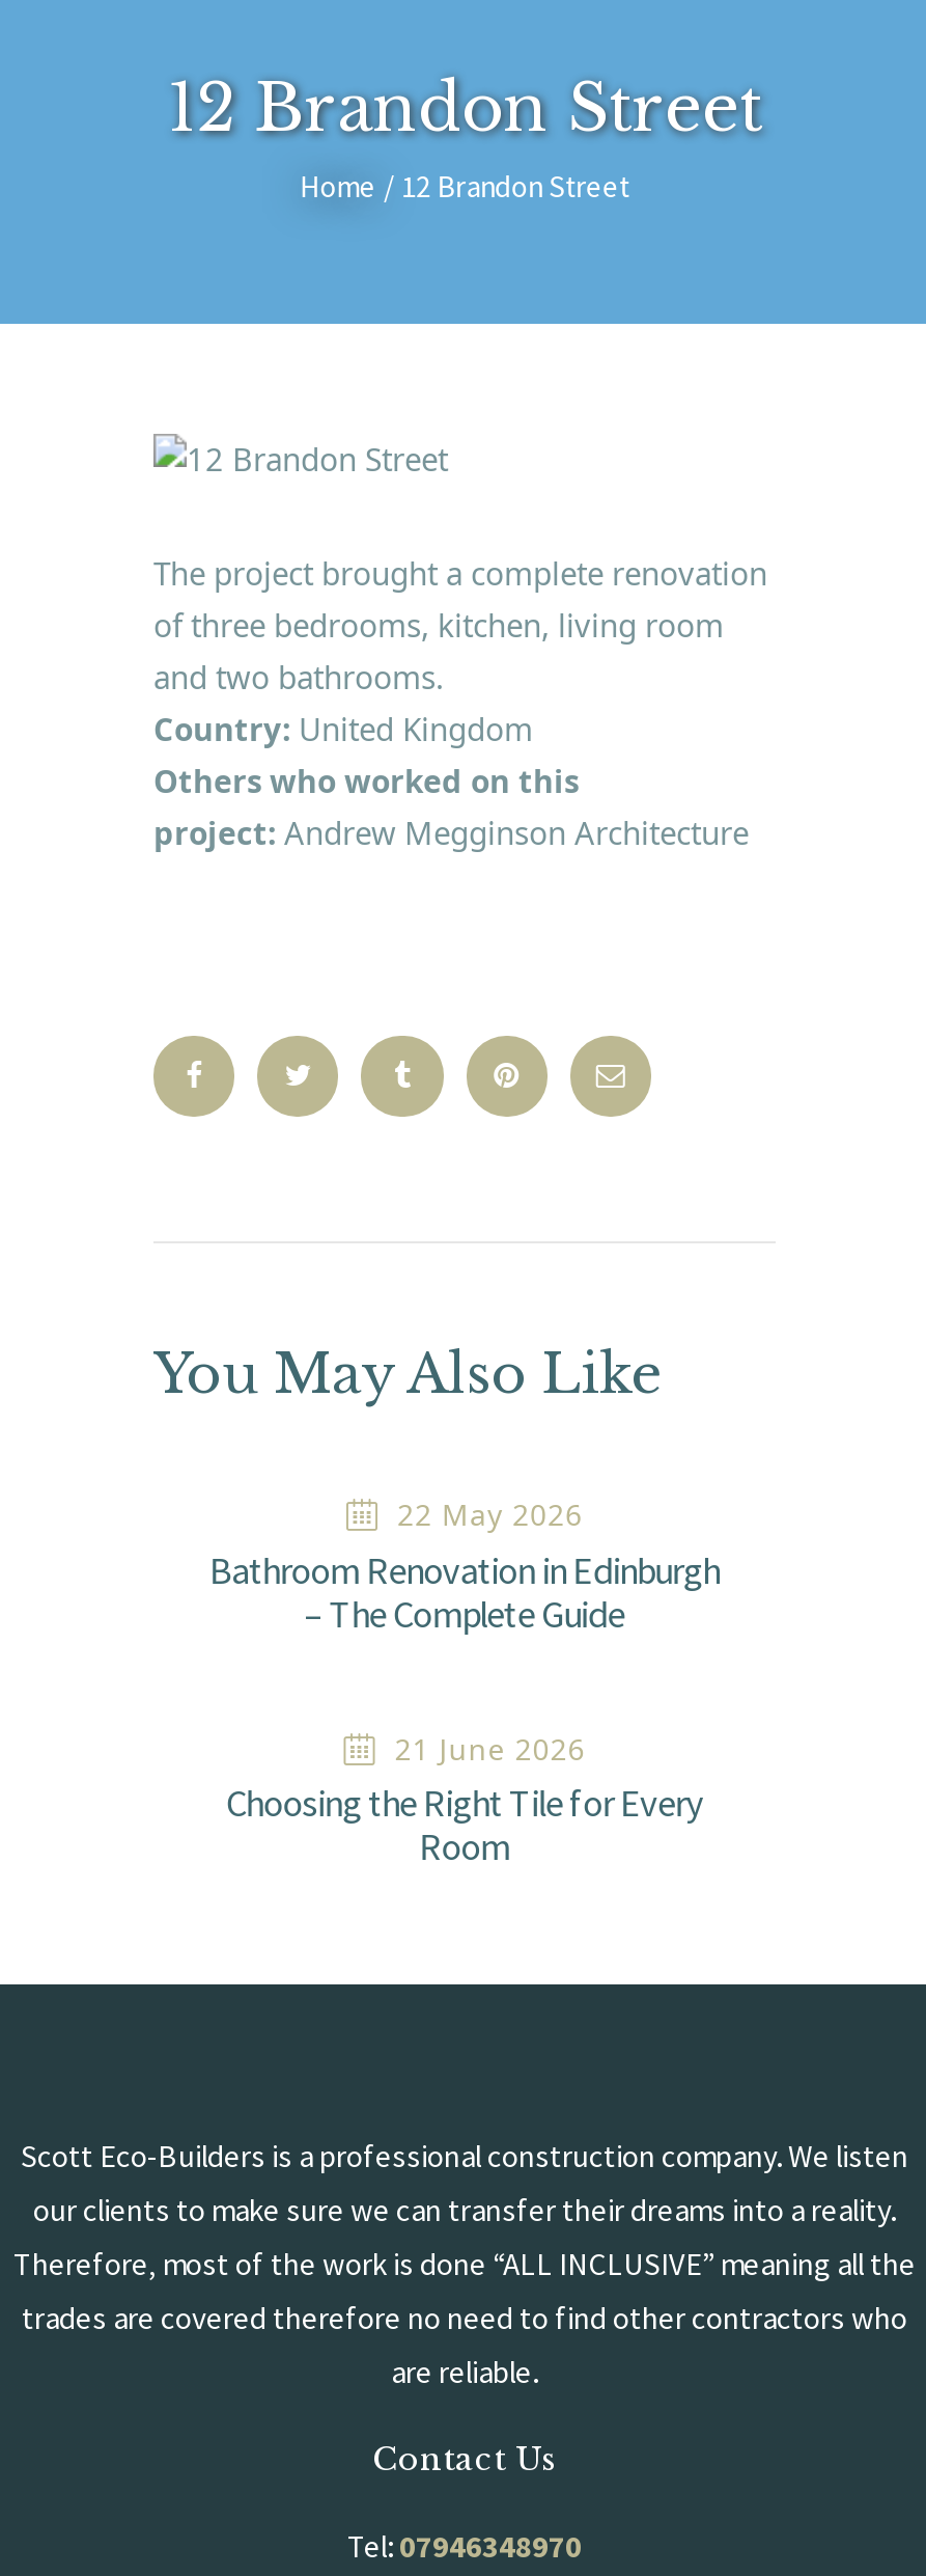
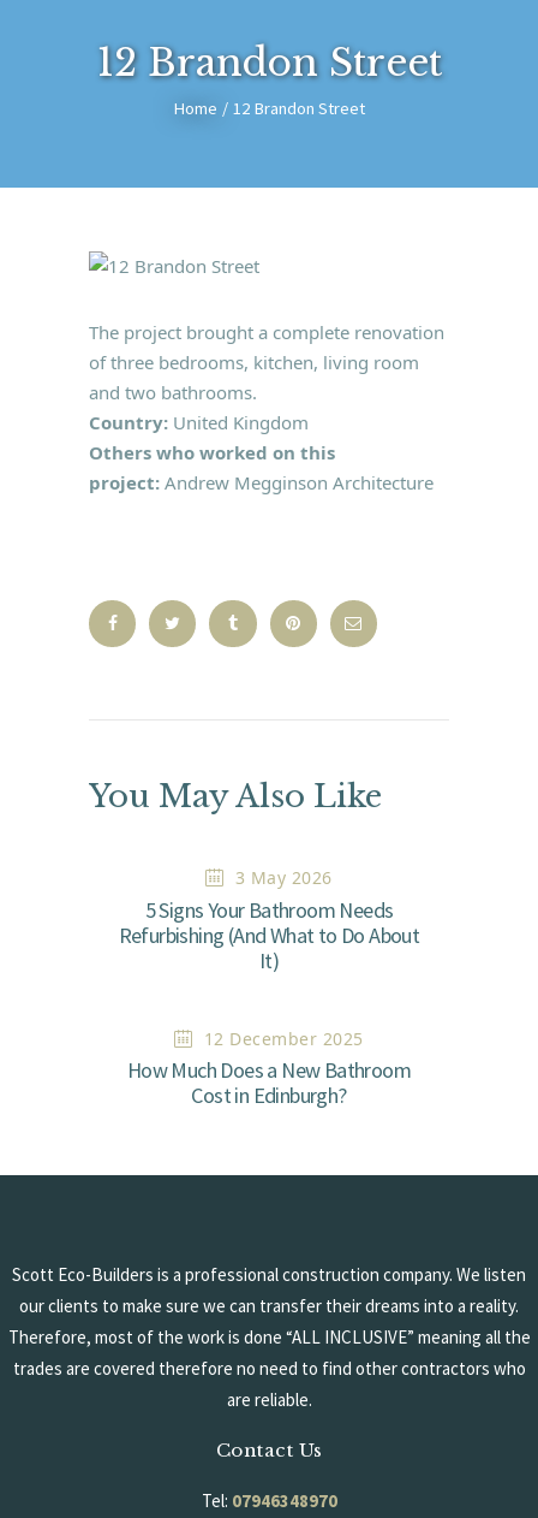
[210,1495,719,1638] 22 May 2026 | Bathroom Renovation in Edinburgh | – The Complete Guide -> [119,866,419,974] 3 May 2026 | 5 Signs Your Bathroom Needs | Refurbishing (And What to Do About | It)
[226,1729,703,1871] 21 June 2026 | Choosing the Right Tile for Every | Room -> [127,1027,411,1110] 12 December 2025 | How Much Does a New Bathroom | Cost in Edinburgh?

